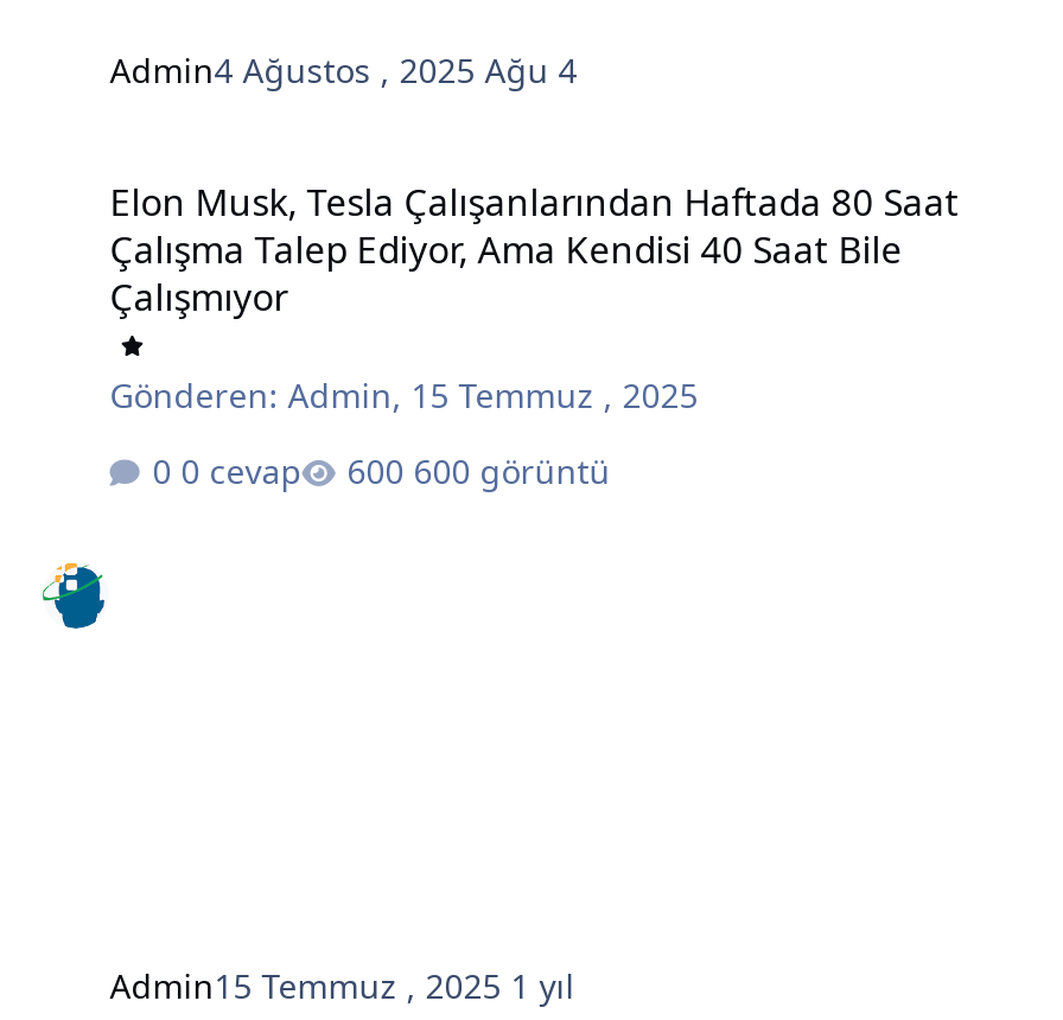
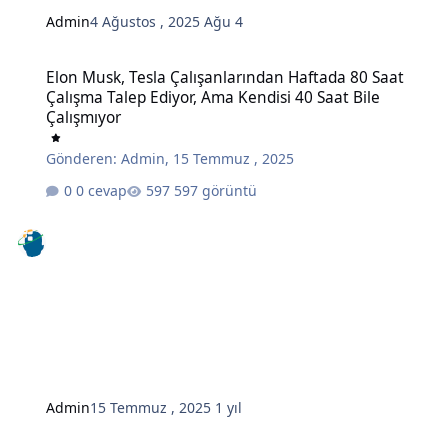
[413,447,610,492] 600 görüntü -> [174,181,257,200] 597 görüntü

